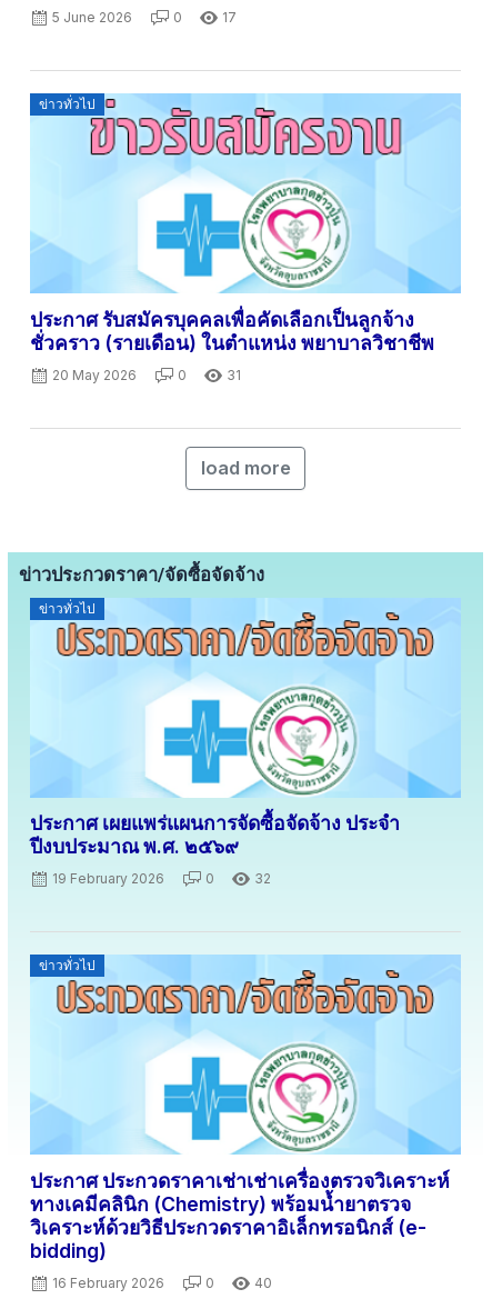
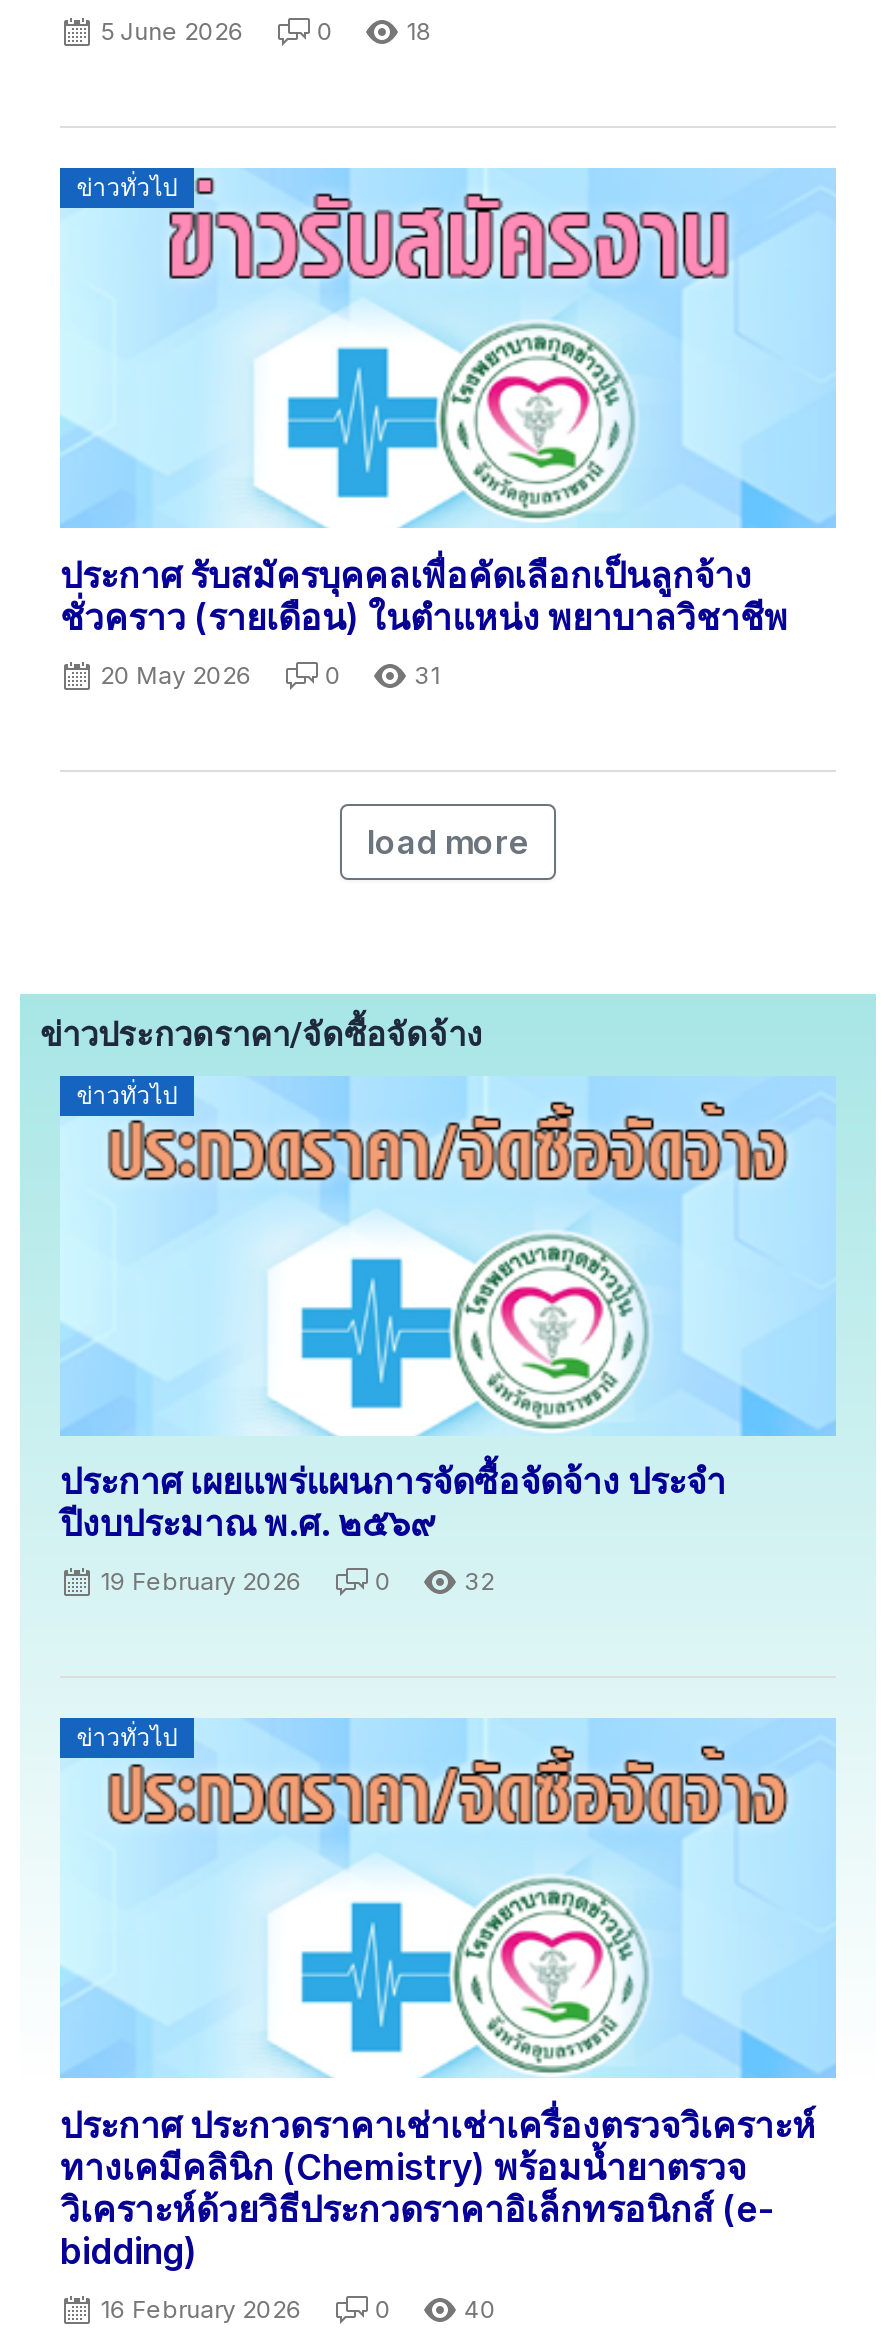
[222,9,237,26] 17 -> [406,16,432,46] 18

